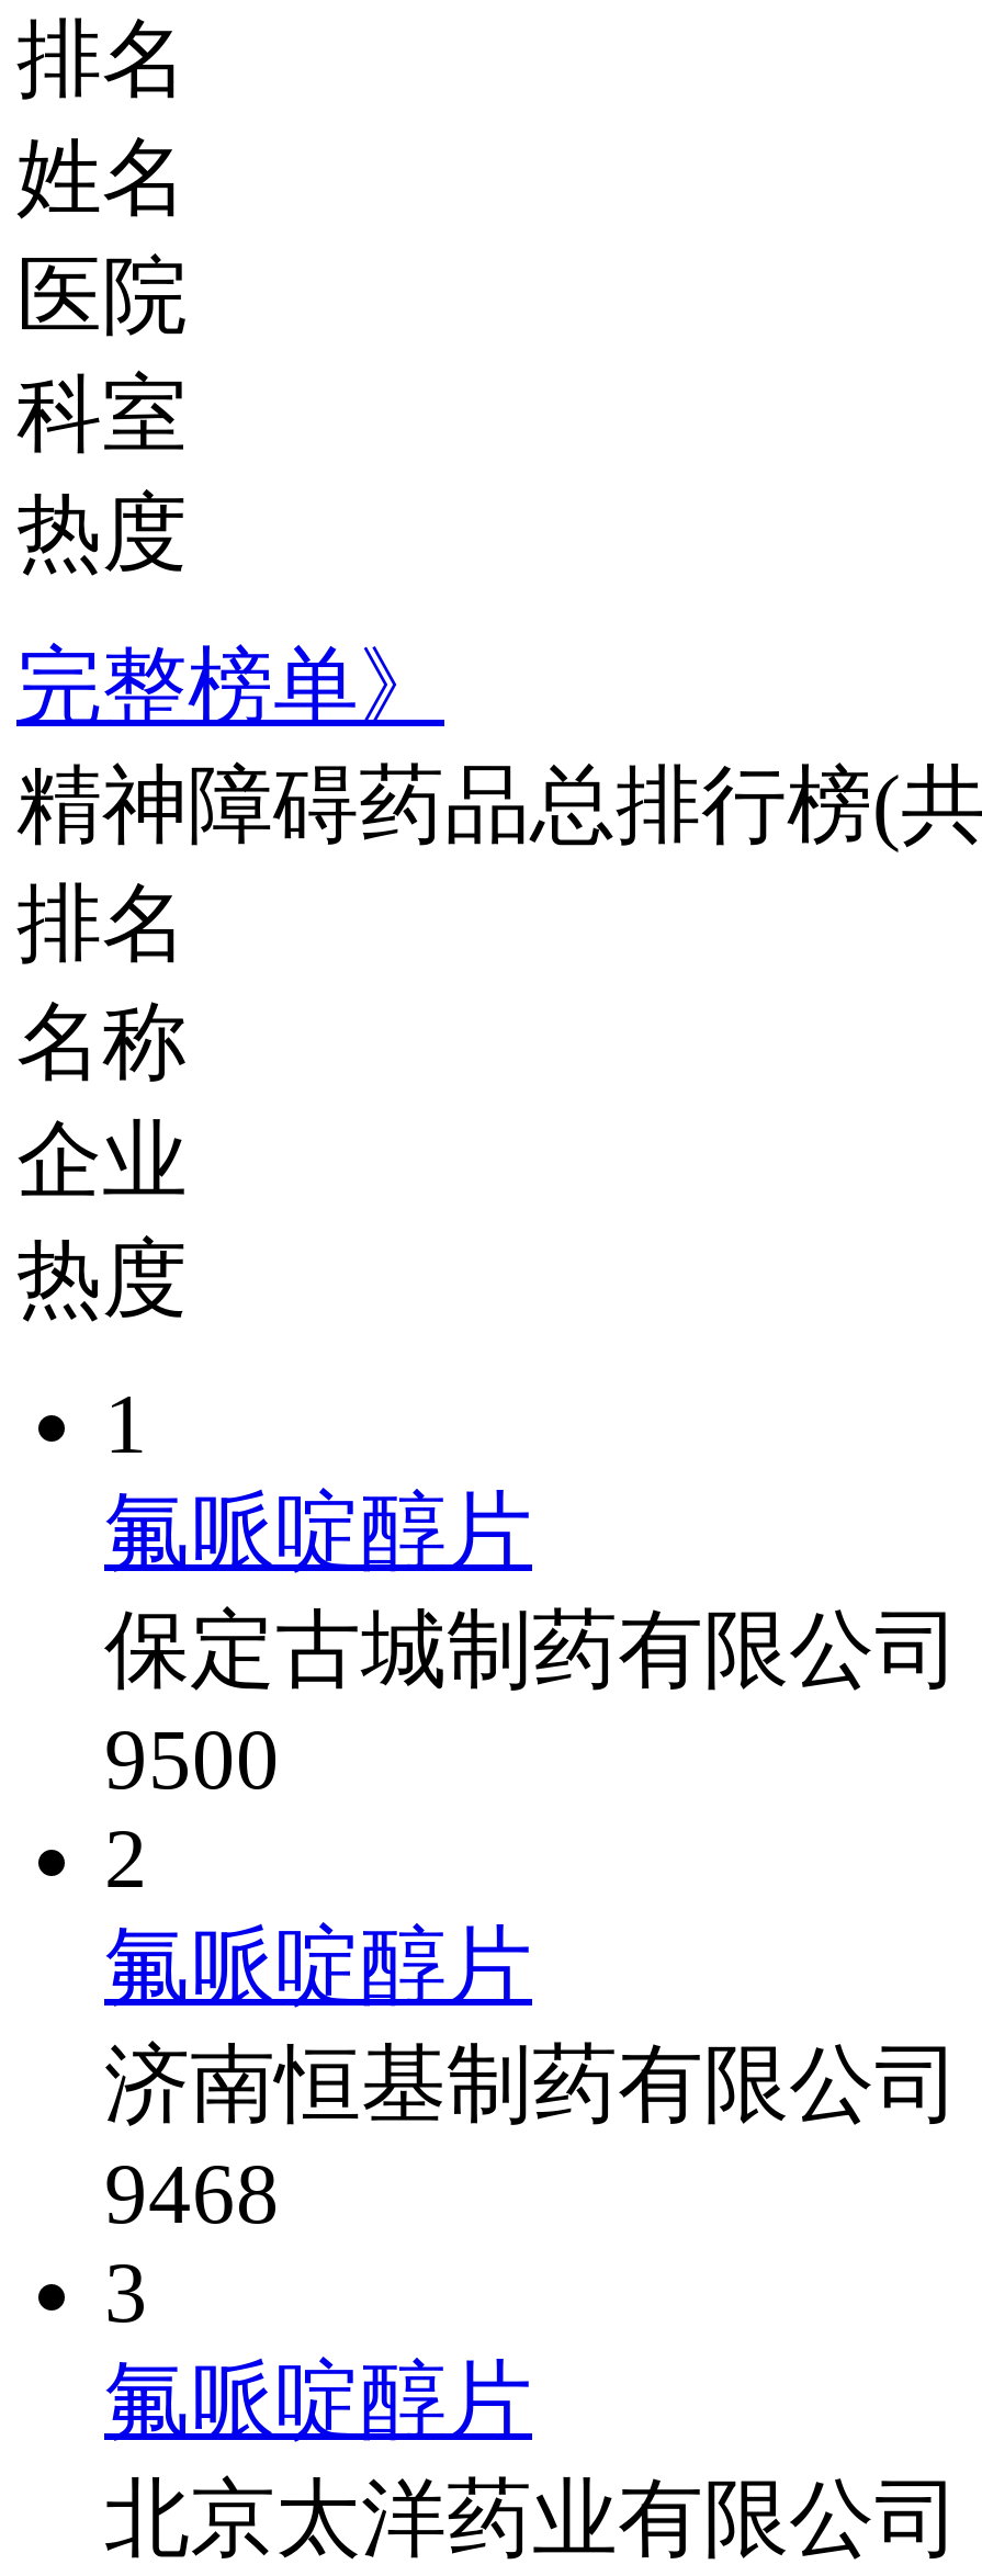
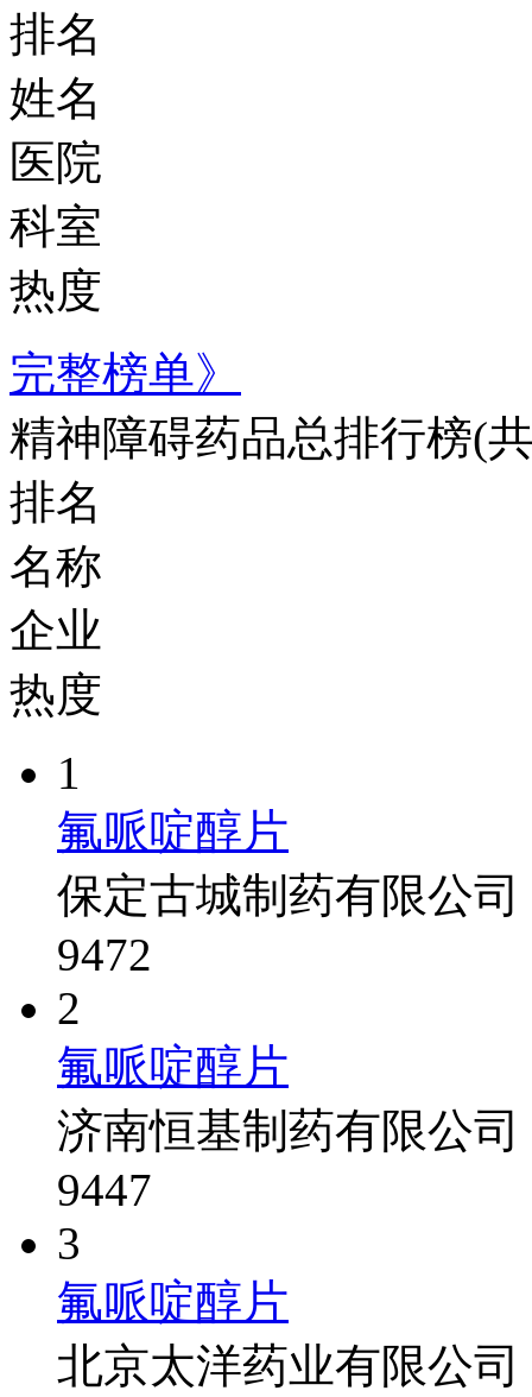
[104,1711,280,1806] 9500 -> [57,929,152,980] 9472
[104,2146,280,2240] 9468 -> [57,1164,152,1215] 9447

